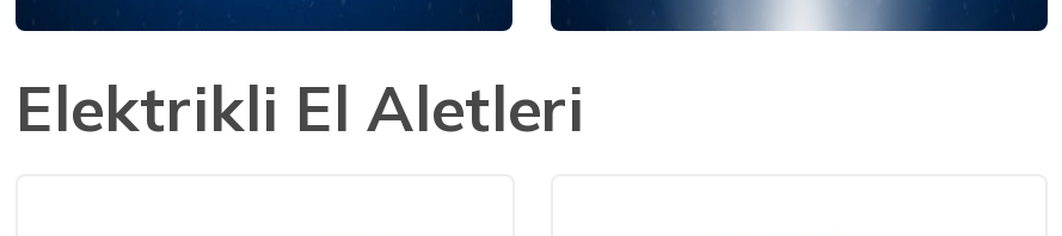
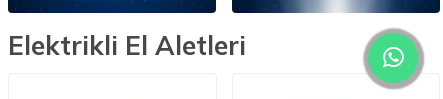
none -> [363,28,425,90] [image]

